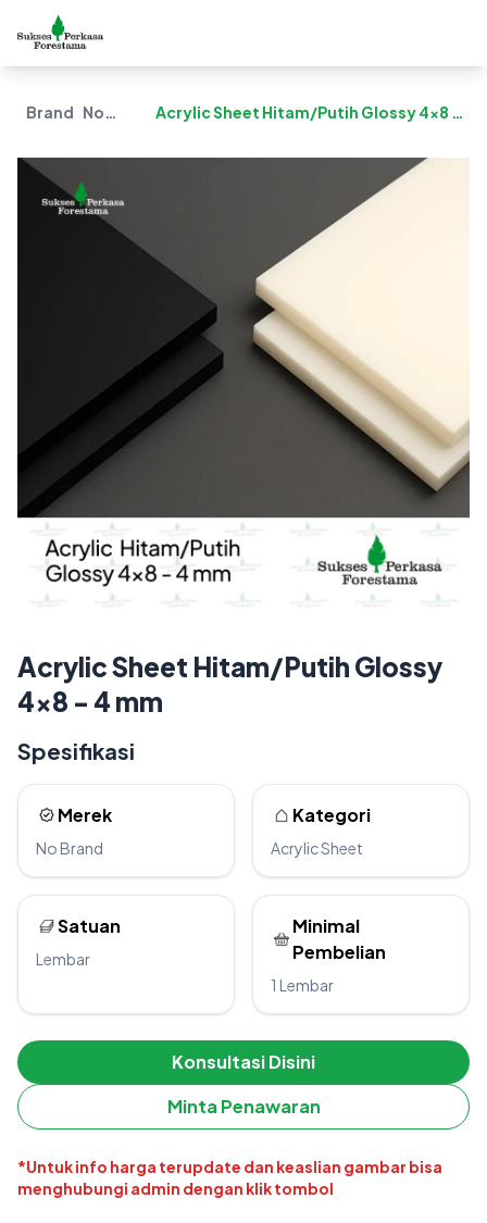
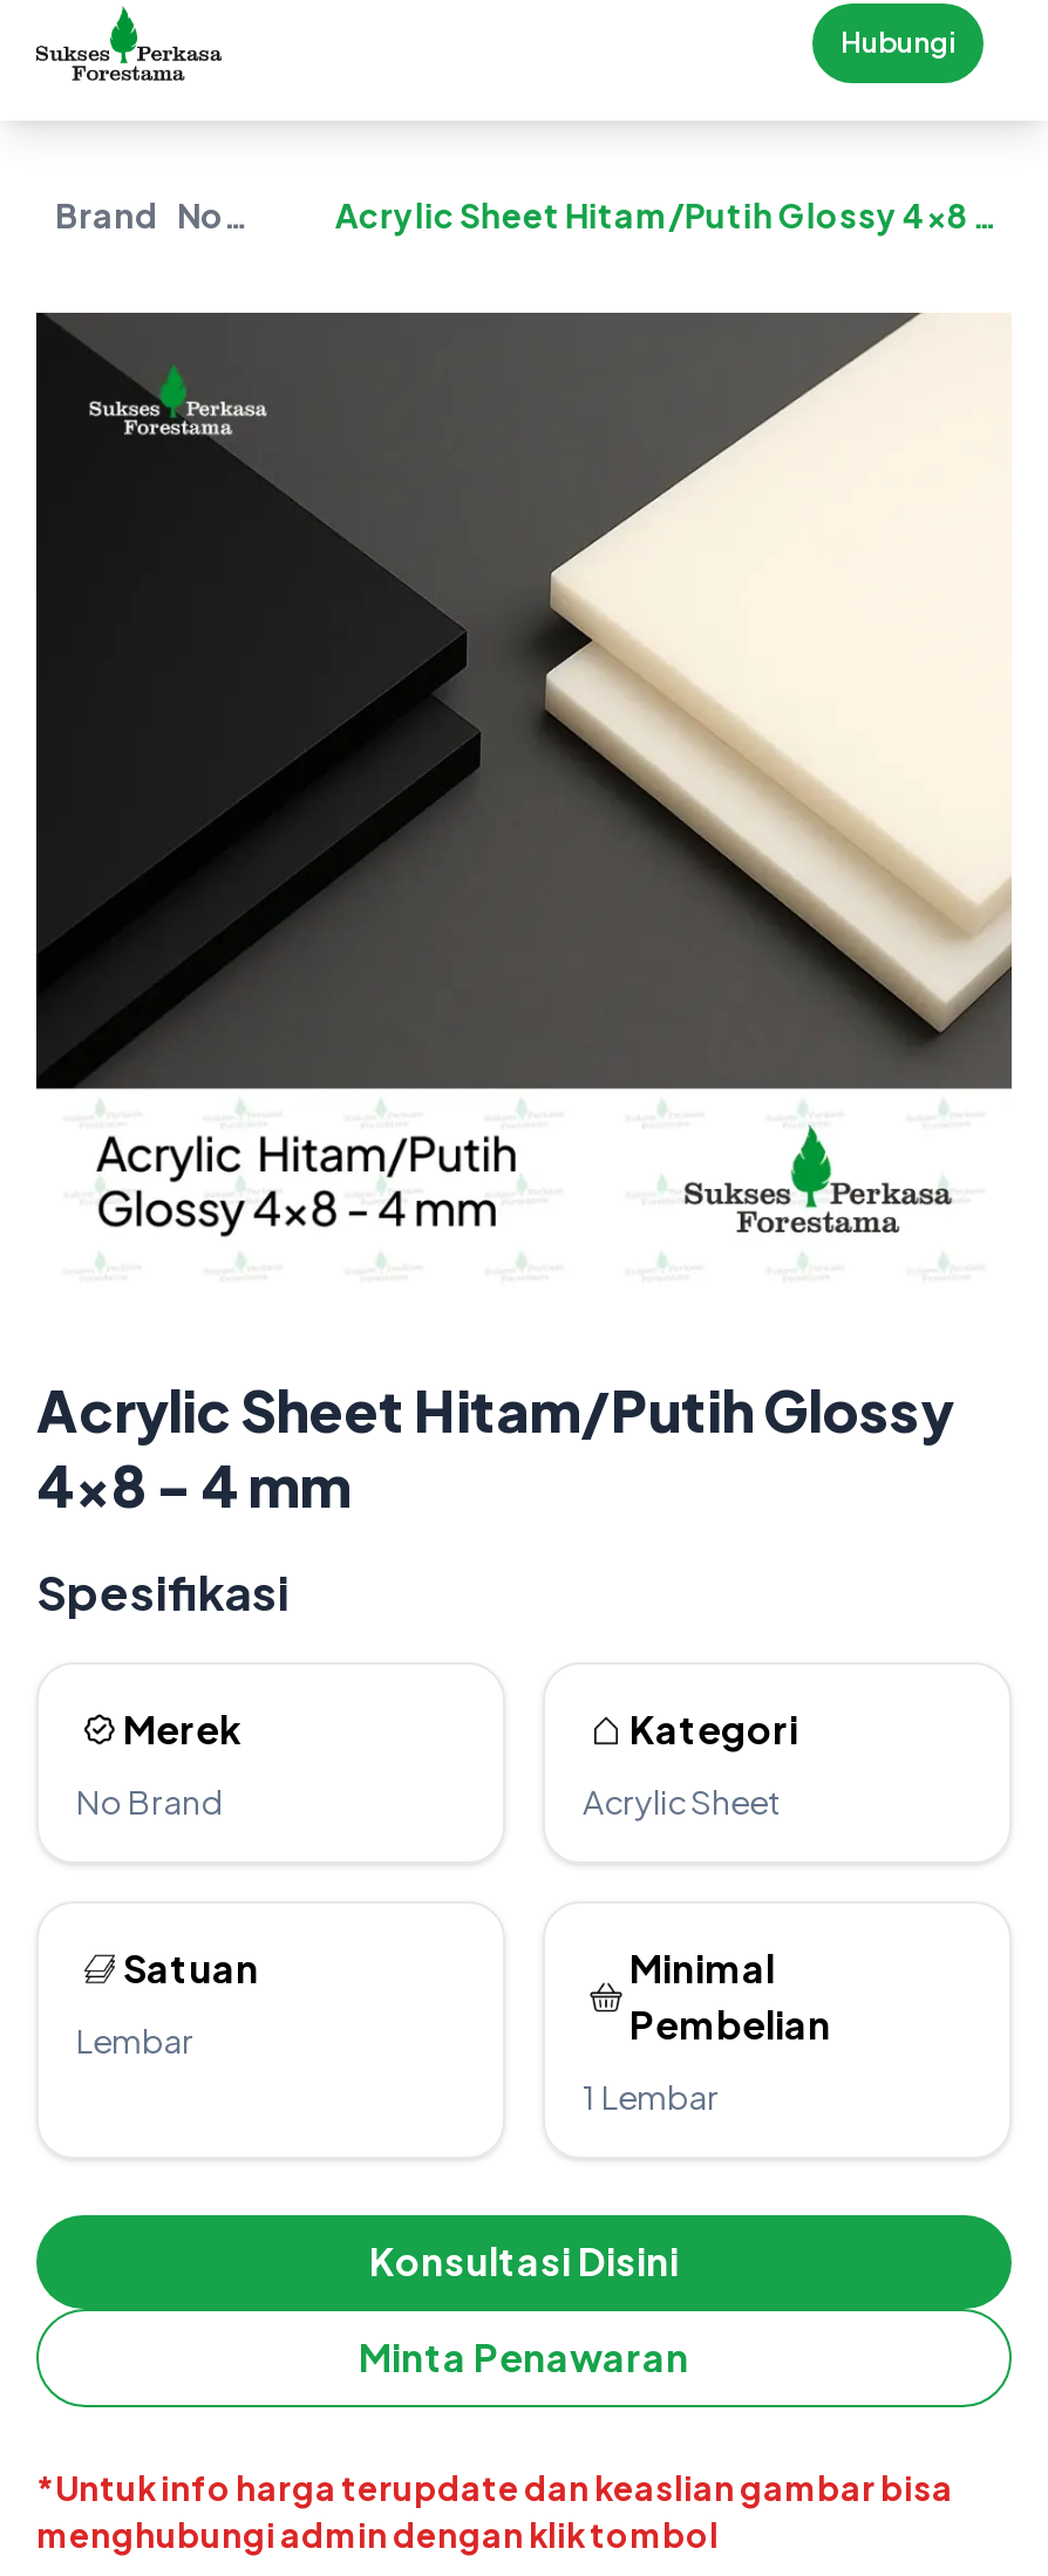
none -> [841,25,955,60] Hubungi

